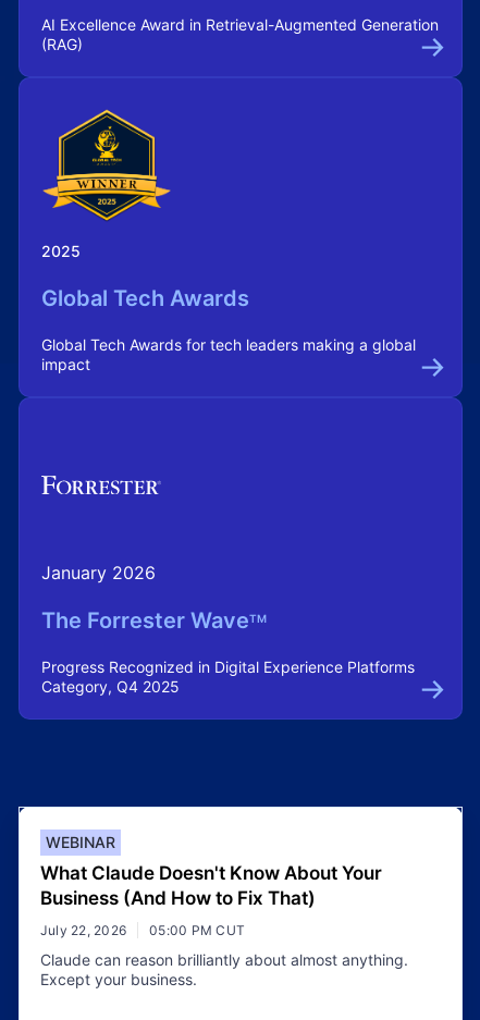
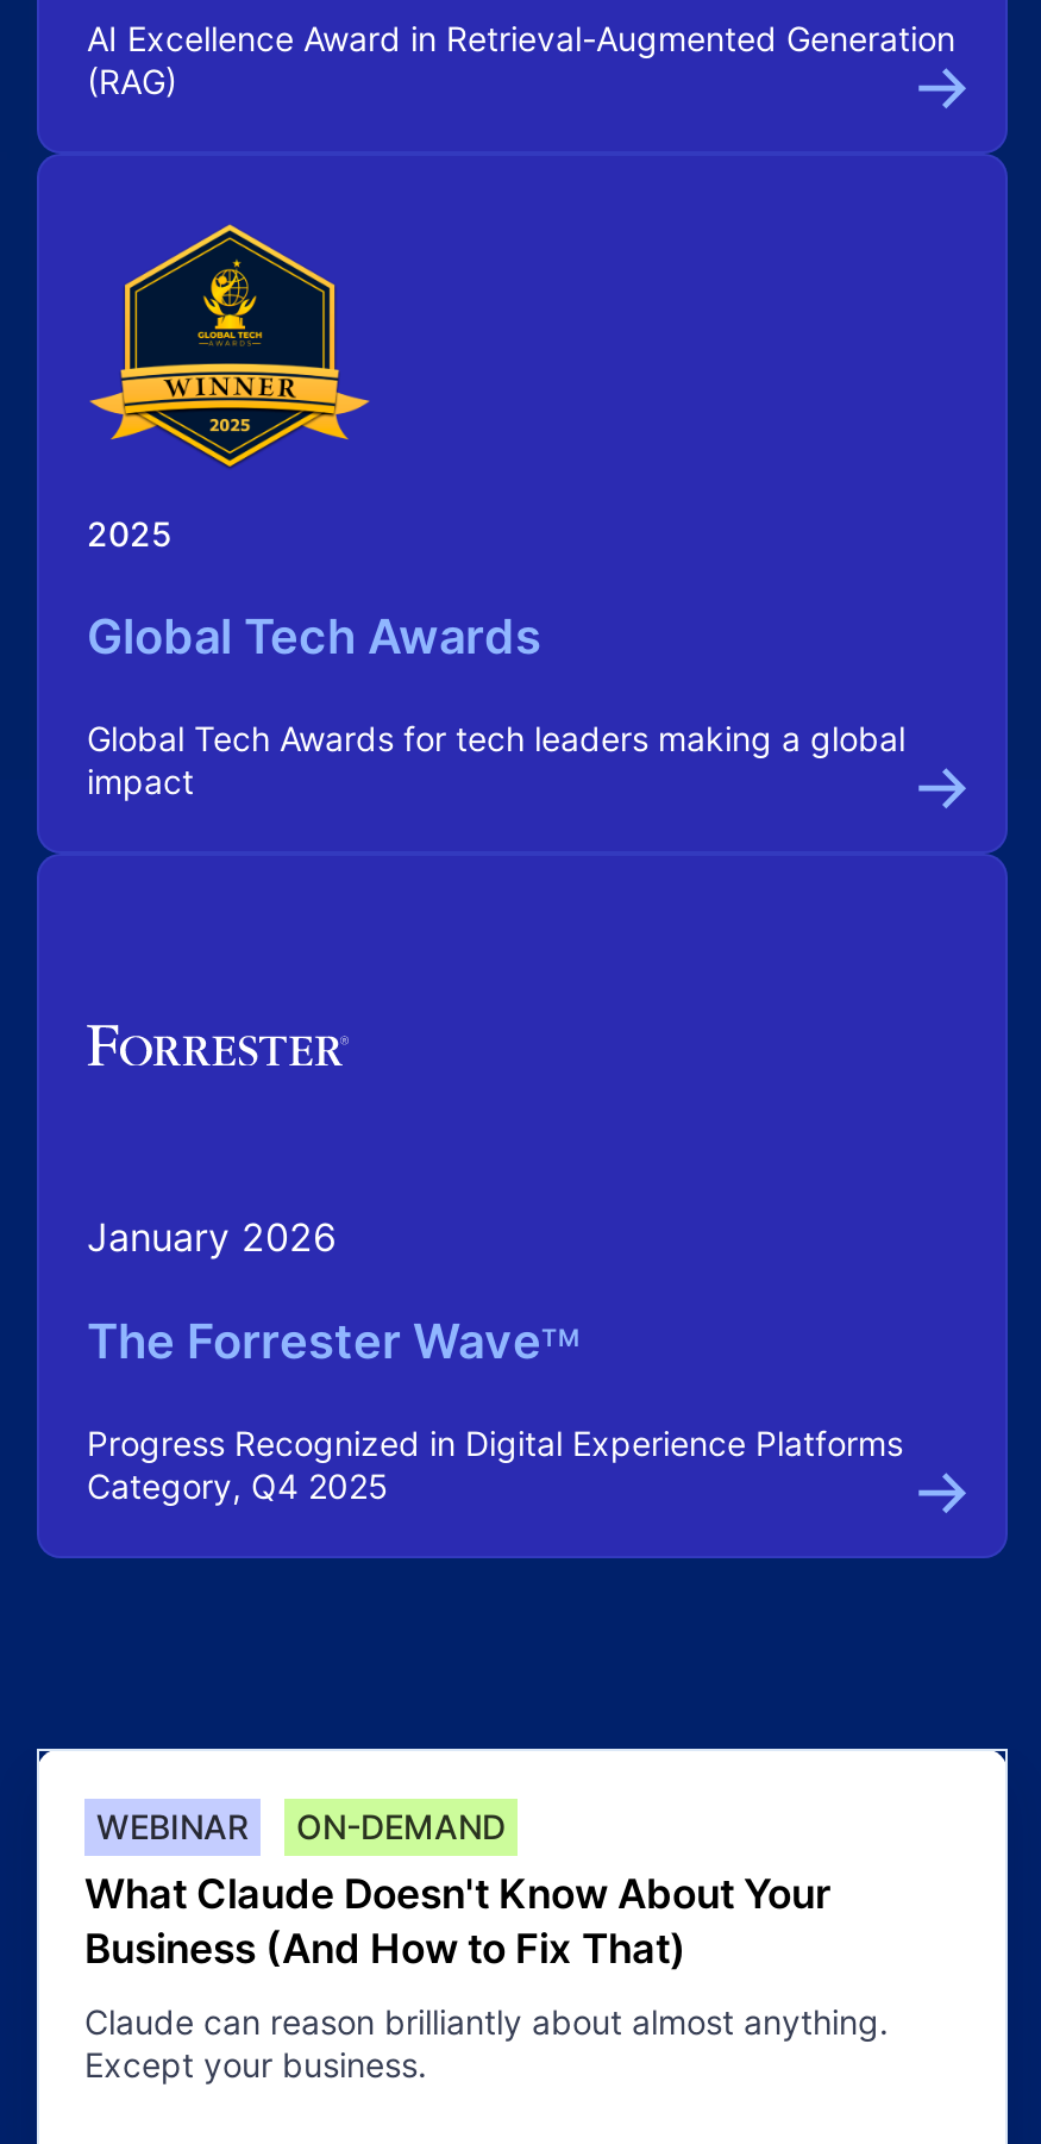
none -> [296,1805,506,1845] ON-DEMAND
[40,921,245,938] July 22, 2026 | 05:00 PM CUT -> none

